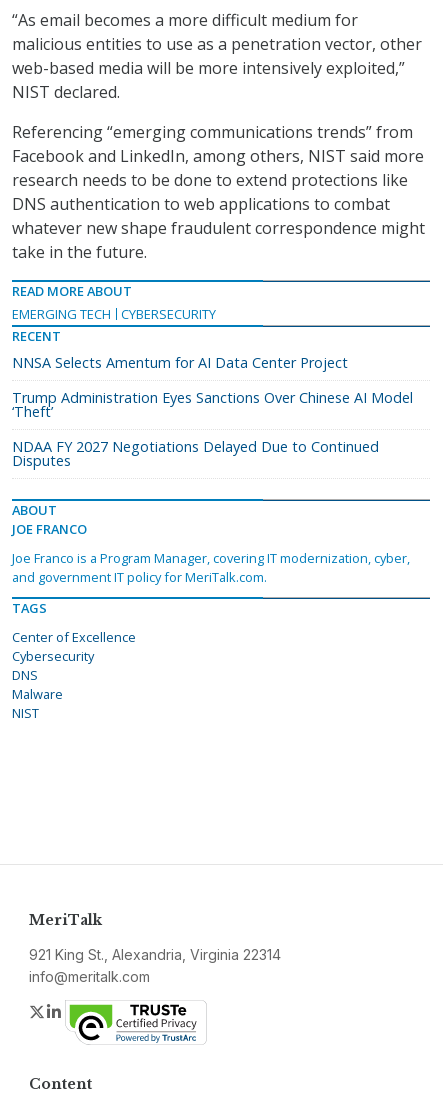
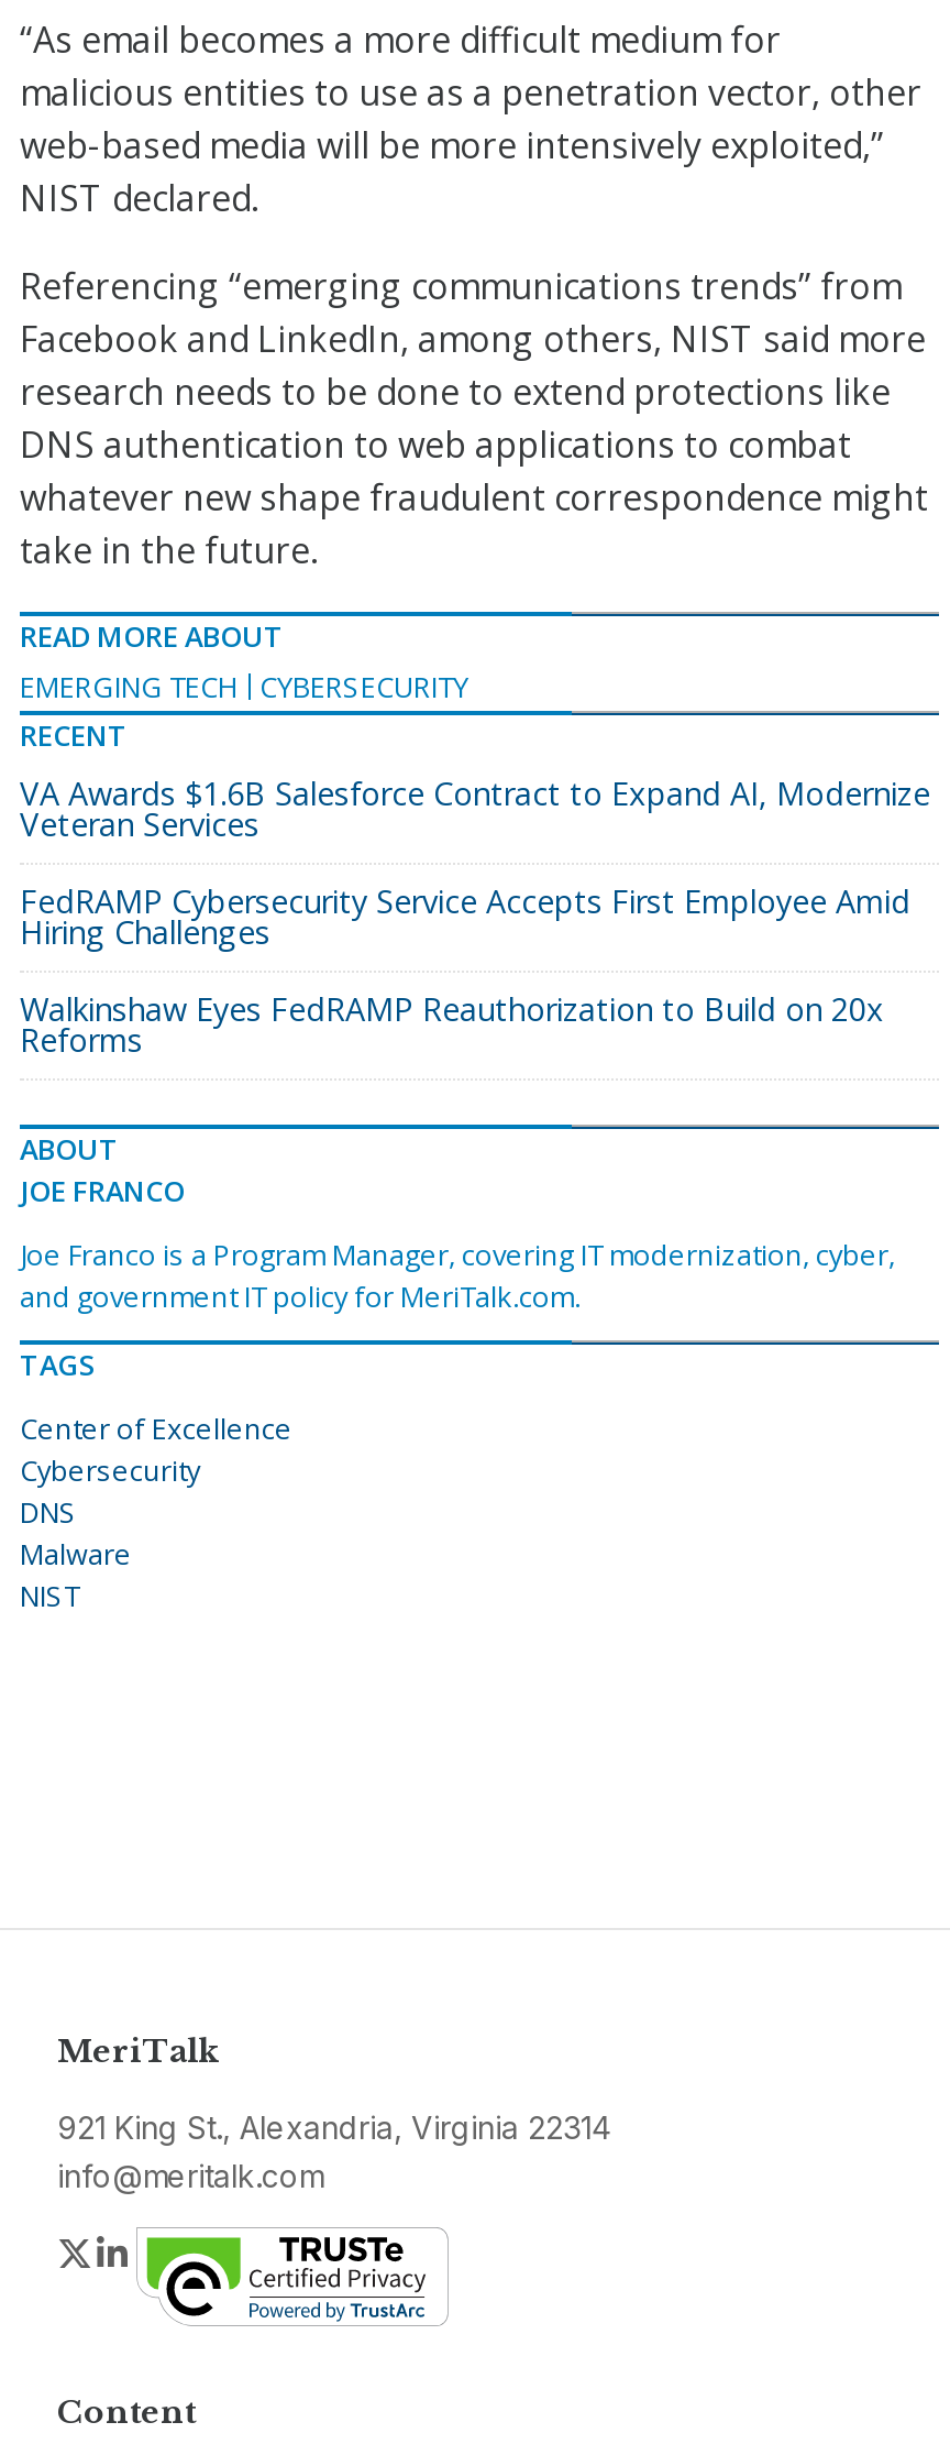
[12,353,348,372] NNSA Selects Amentum for AI Data Center Project -> [20,772,930,844] VA Awards $1.6B Salesforce Contract to Expand AI, Modernize | Veteran Services
[12,388,413,421] Trump Administration Eyes Sanctions Over Chinese AI Model | ‘Theft’ -> [20,879,910,952] FedRAMP Cybersecurity Service Accepts First Employee Amid | Hiring Challenges
[12,437,379,470] NDAA FY 2027 Negotiations Delayed Due to Continued | Disputes -> [20,987,884,1060] Walkinshaw Eyes FedRAMP Reauthorization to Build on 20x | Reforms

